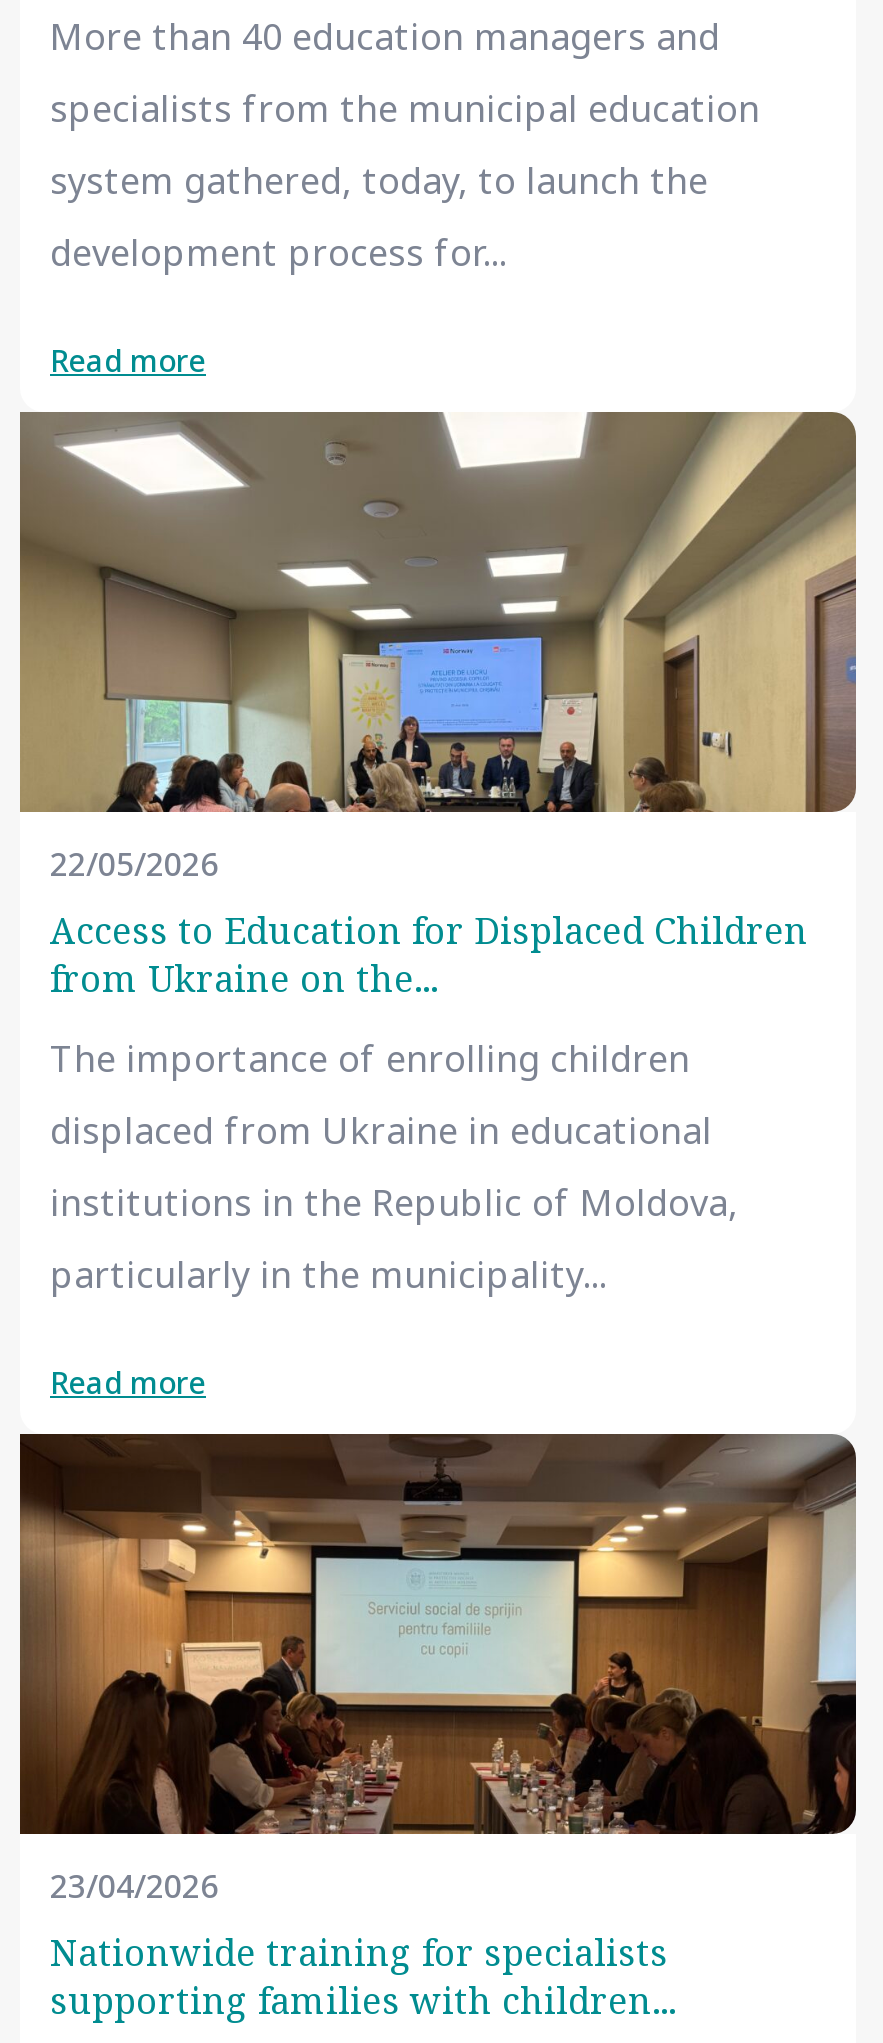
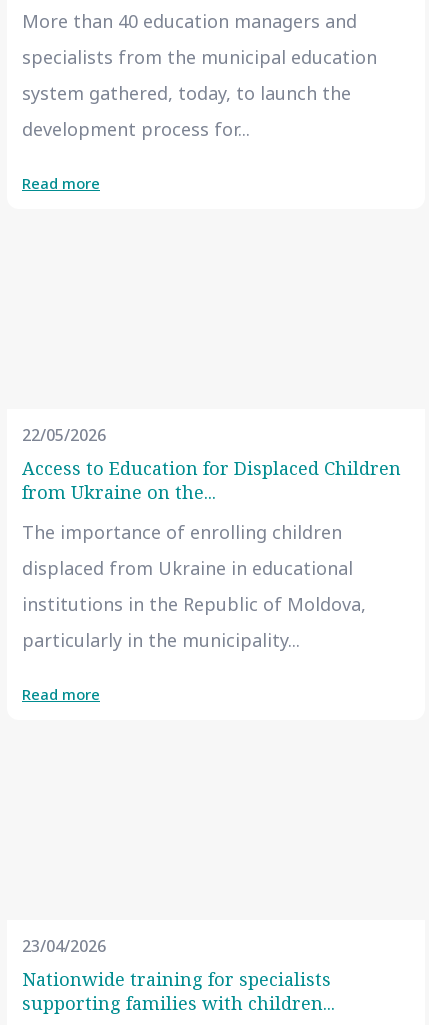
[18,410,858,814] [image] -> none
[18,1432,858,1836] [image] -> none

